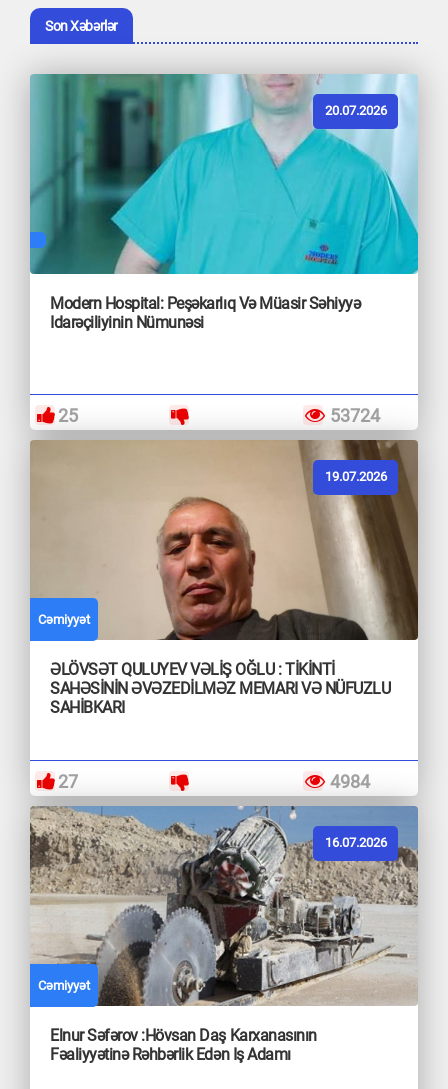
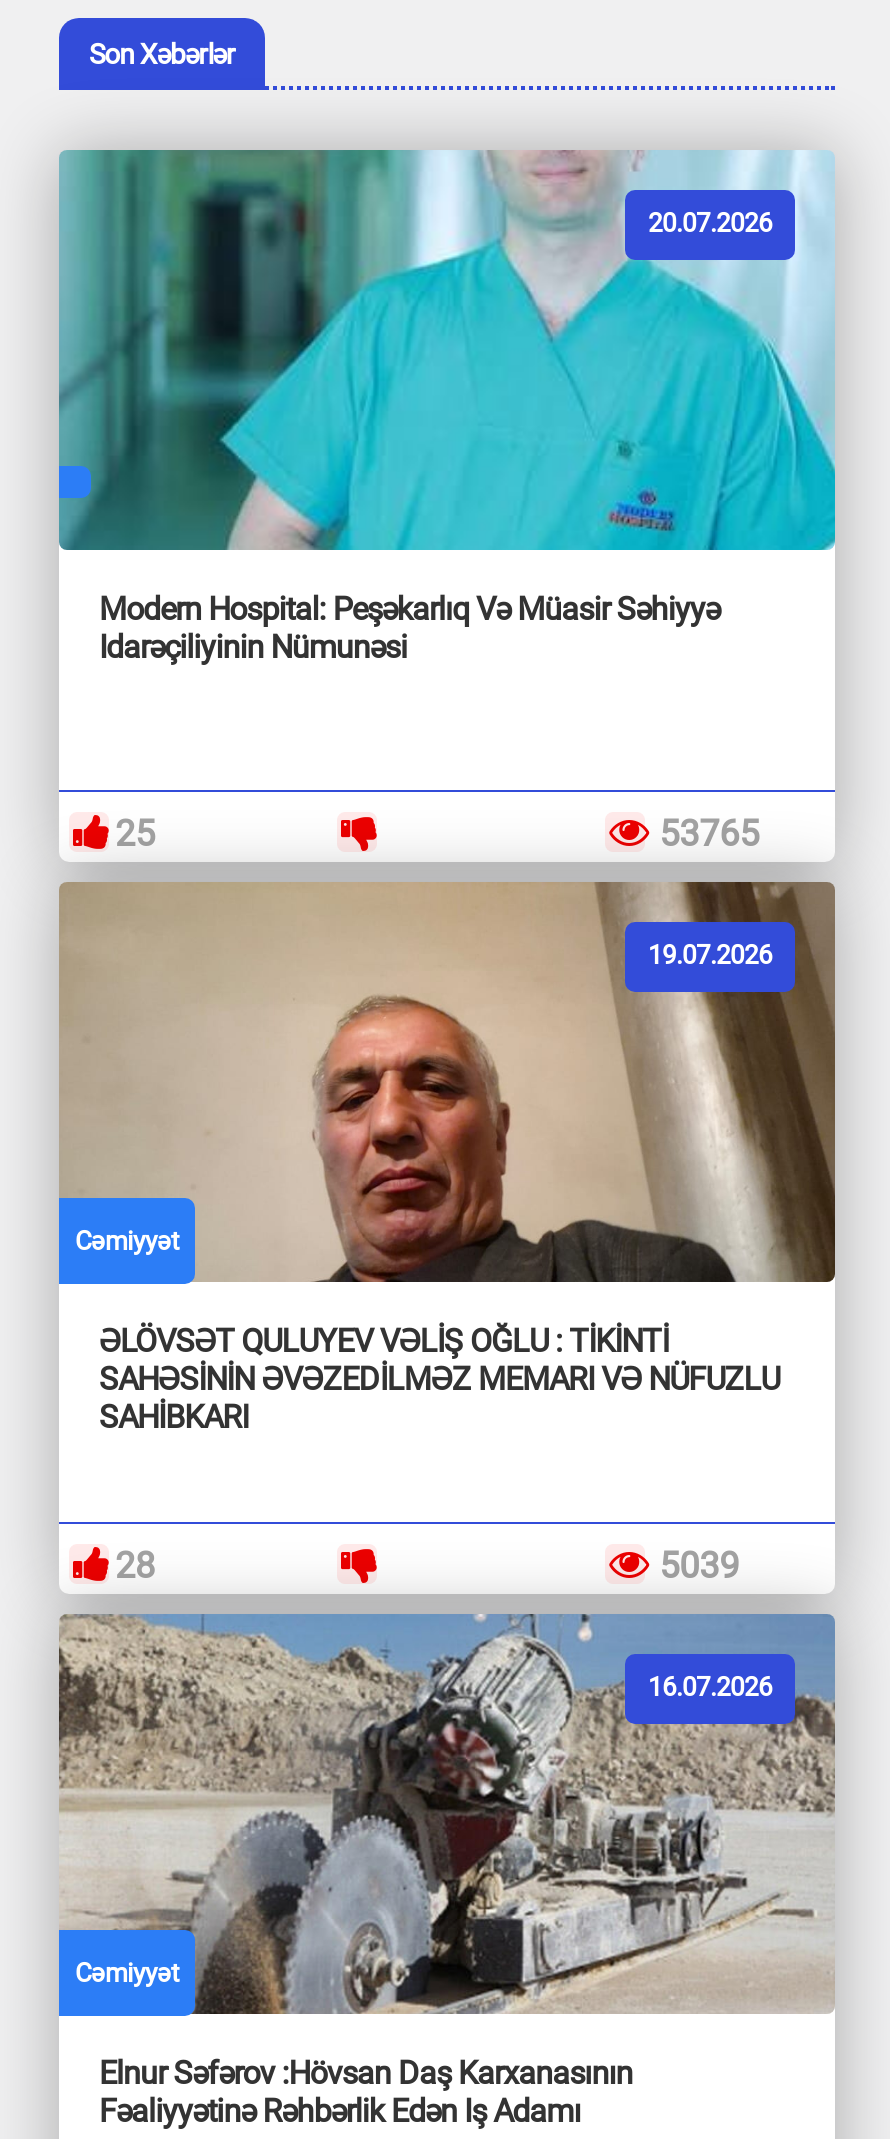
[326,405,380,426] 53724 -> [651,811,759,853] 53765
[58,771,78,792] 27 -> [115,1543,155,1585] 28
[326,771,370,792] 4984 -> [651,1543,739,1585] 5039

